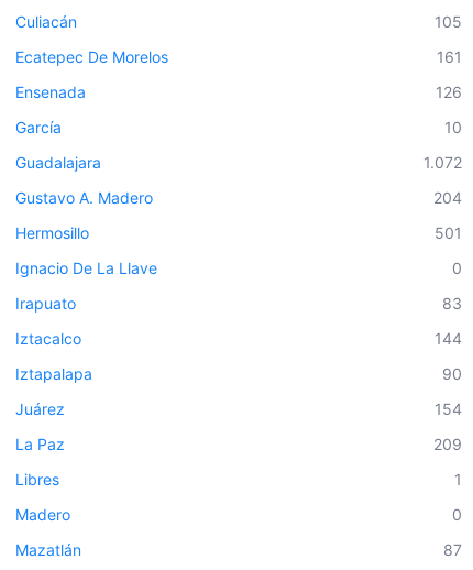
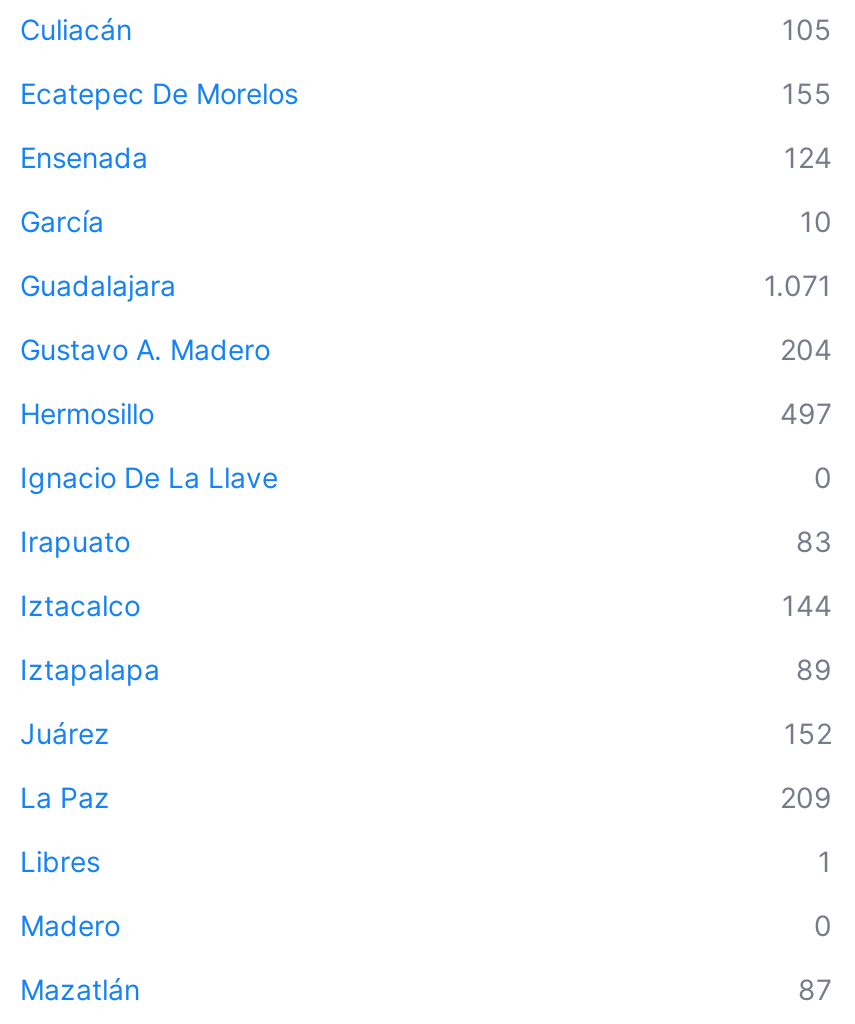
[437,47,462,66] 161 -> [782,75,832,109] 155
[436,82,462,101] 126 -> [784,139,832,173] 124
[424,153,462,171] 1.072 -> [764,267,832,301] 1.071
[435,223,462,242] 501 -> [780,395,832,429] 497
[442,364,462,382] 90 -> [796,651,832,685] 89
[435,399,462,418] 154 -> [784,715,832,749] 152

